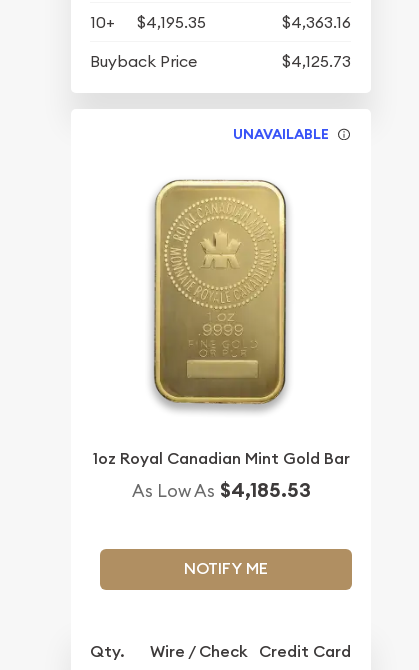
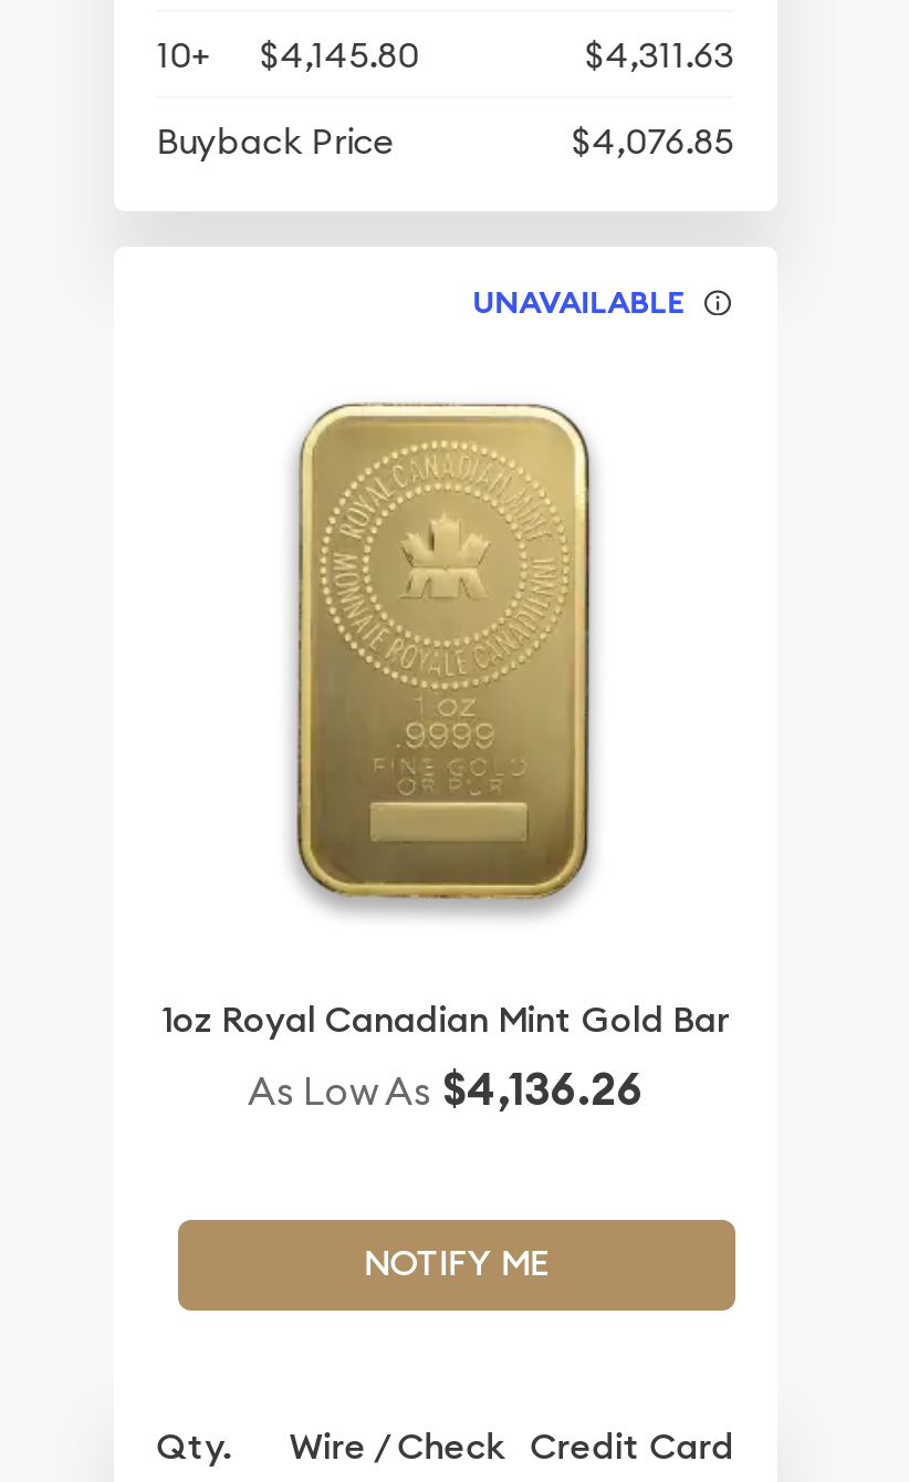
[90,12,206,32] 10+ $4,195.35 -> [156,32,420,76] 10+ $4,145.80
[282,12,351,32] $4,363.16 -> [585,32,734,76] $4,311.63
[282,51,351,71] $4,125.73 -> [572,118,734,163] $4,076.85
[131,477,310,503] As Low As $4,185.53 -> [248,1060,644,1118] As Low As $4,136.26

